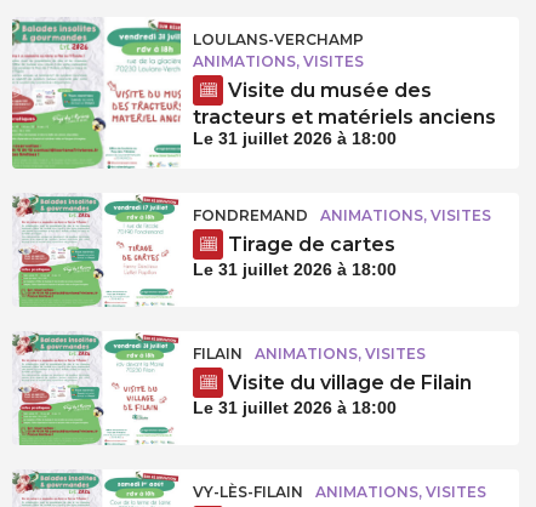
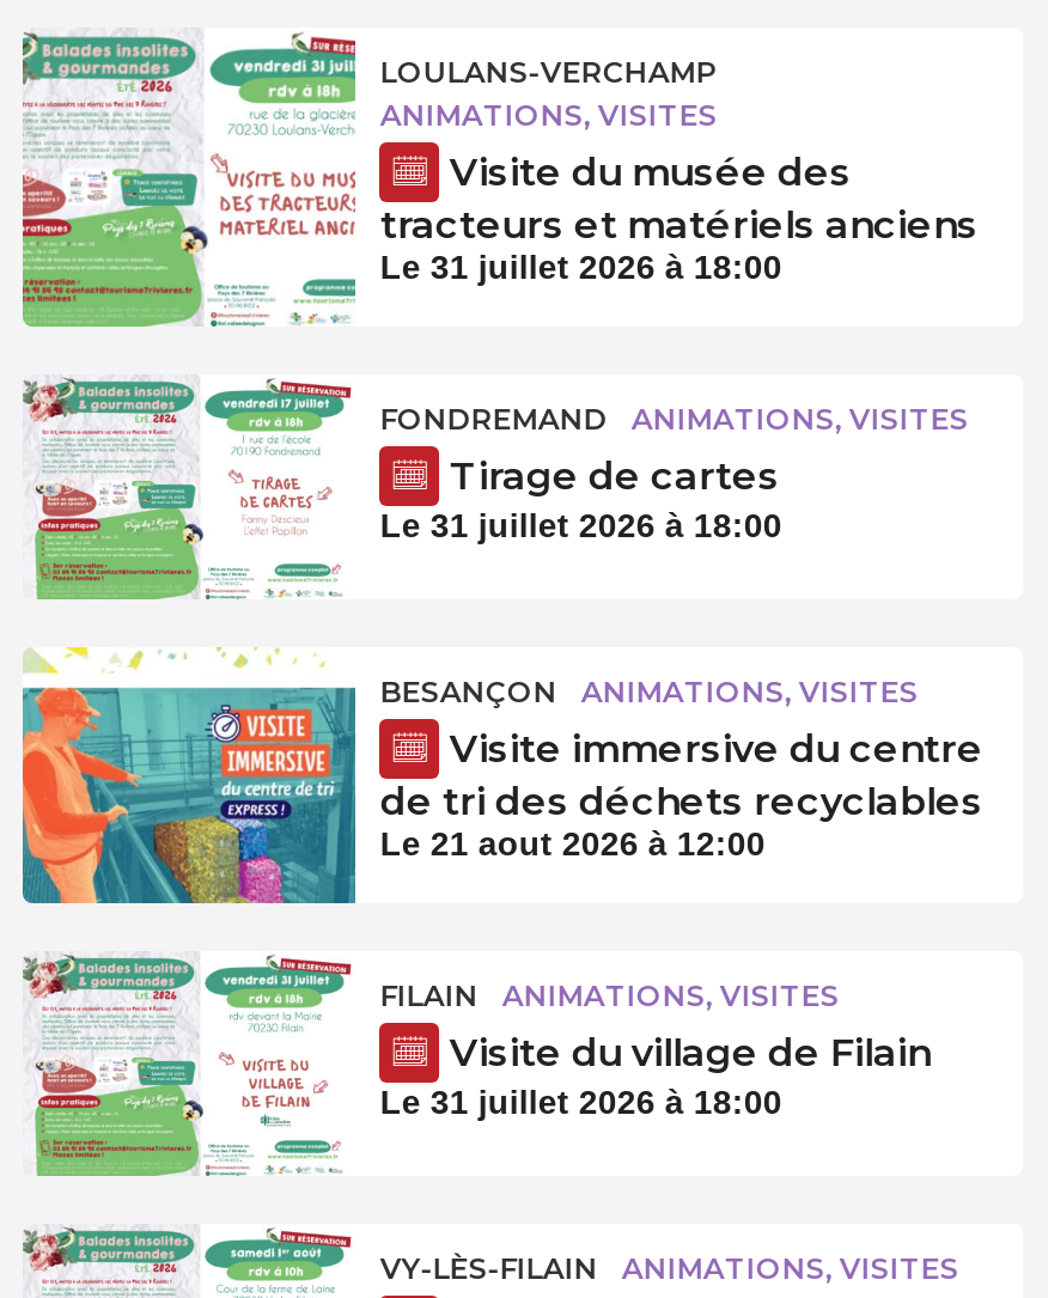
none -> [20,645,983,906] [image] | BESANÇON | ANIMATIONS, VISITES | Visite immersive du centre | de tri des déchets recyclables | Le 21 aout 2026 à 12:00

